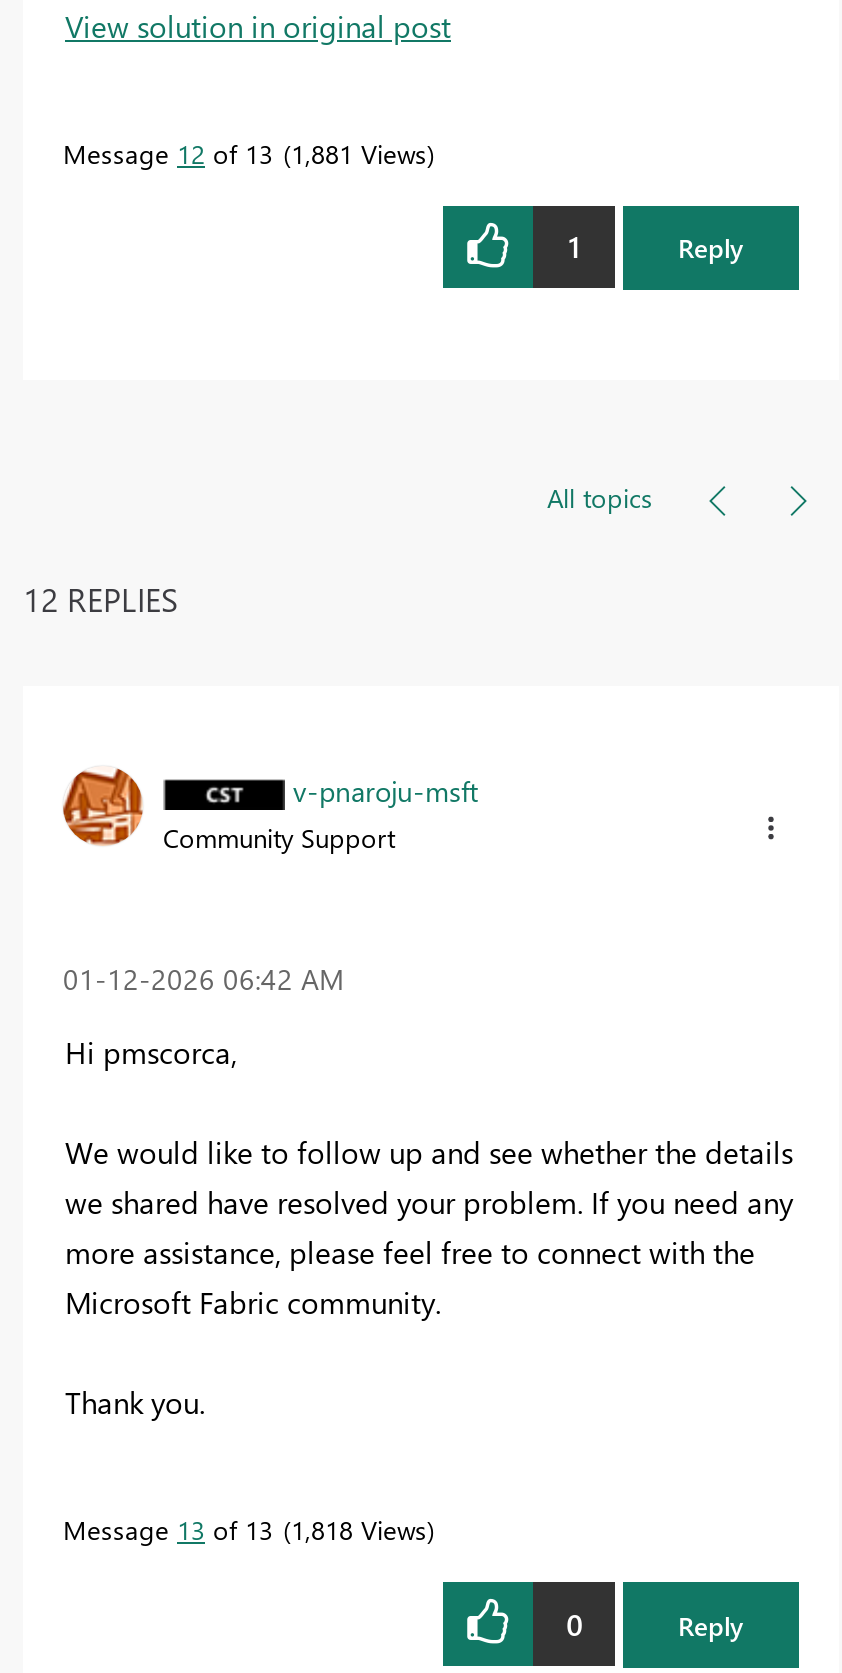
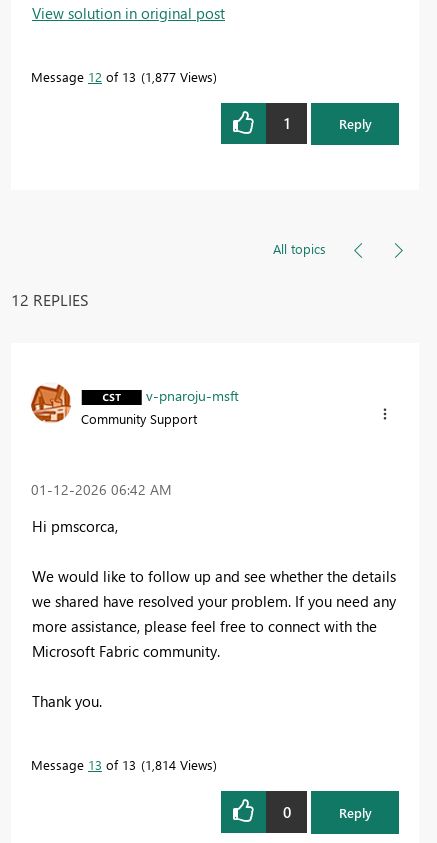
[63,136,427,170] Message 12 of 13 1,881 Views -> [31,68,213,85] Message 12 of 13 1,877 Views
[63,1513,427,1547] Message 13 of 13 1,818 Views -> [31,756,213,773] Message 13 of 13 1,814 Views

